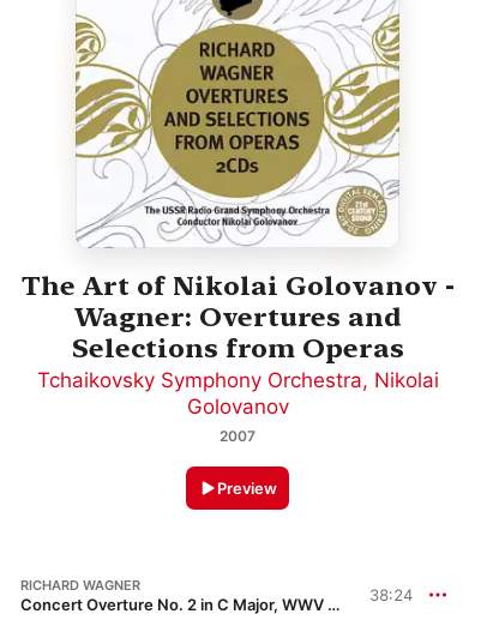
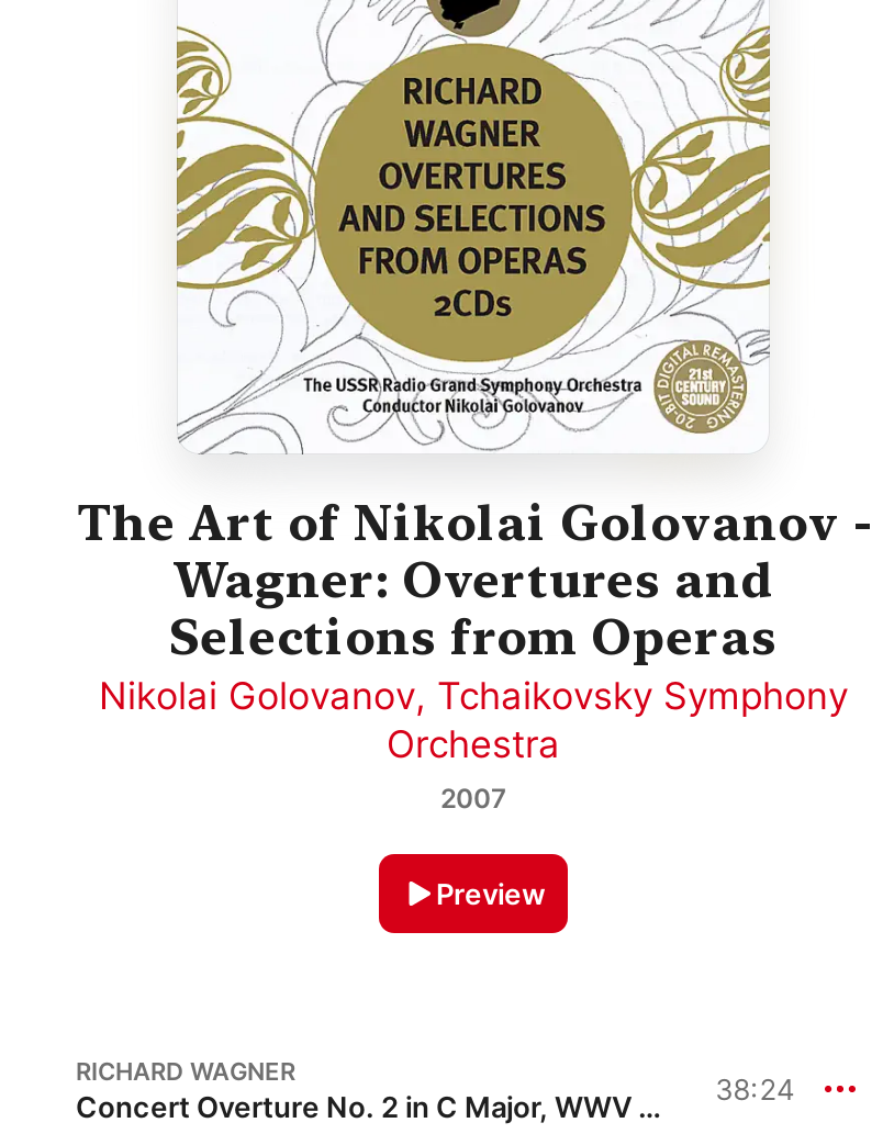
[37,369,438,419] Tchaikovsky Symphony Orchestra, Nikolai | Golovanov -> [99,675,848,767] Nikolai Golovanov, Tchaikovsky Symphony | Orchestra

